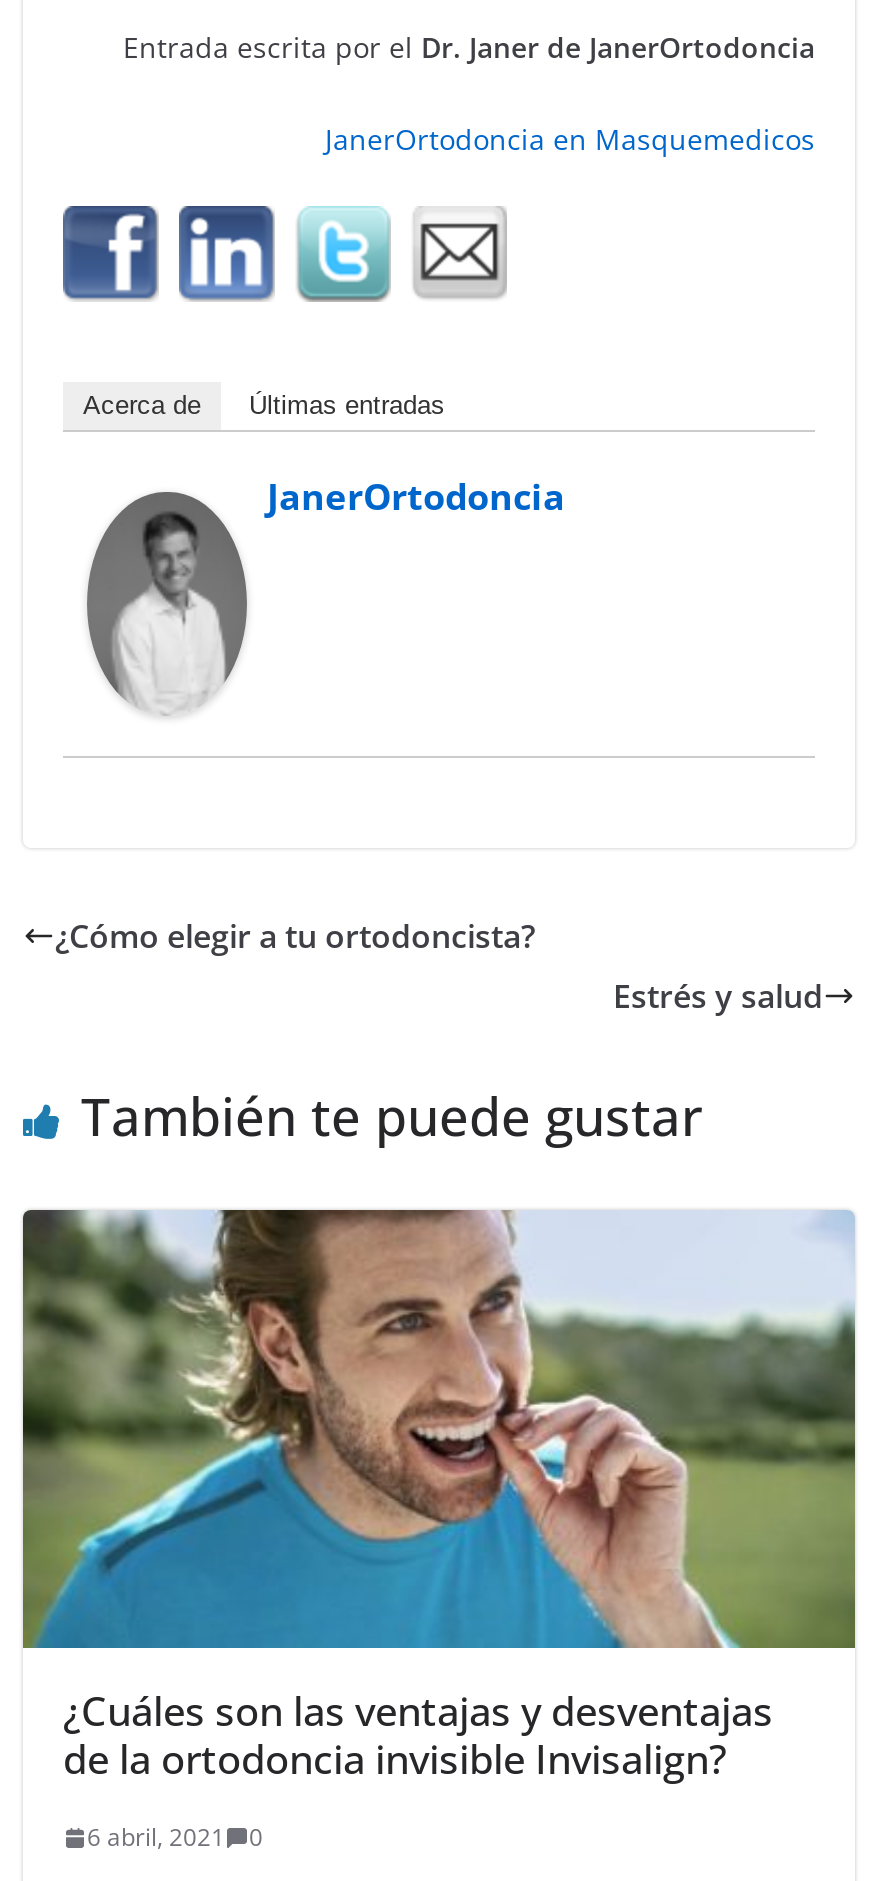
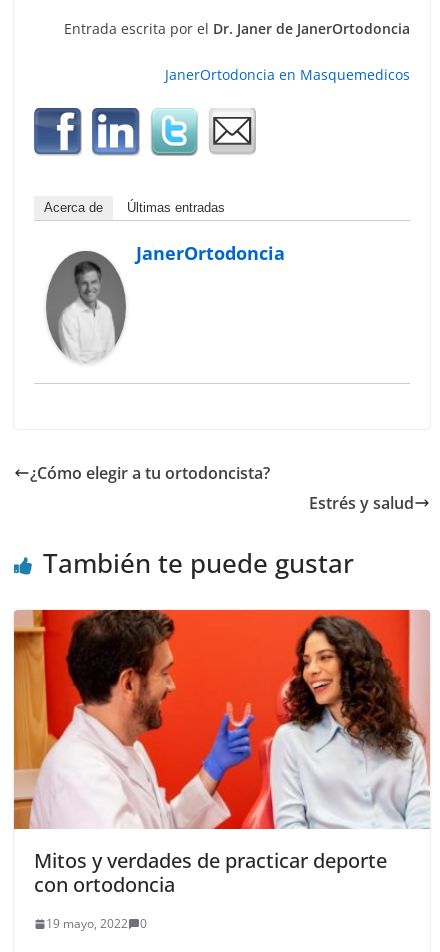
[21,1208,857,1786] [image] | ¿Cuáles son las ventajas y desventajas | de la ortodoncia invisible Invisalign? -> [13,609,430,898] [image] | Mitos y verdades de practicar deporte | con ortodoncia
[87,1820,263,1854] 6 abril, 2021 0 -> [46,915,147,932] 19 mayo, 2022 0

